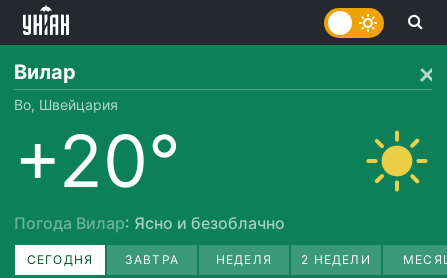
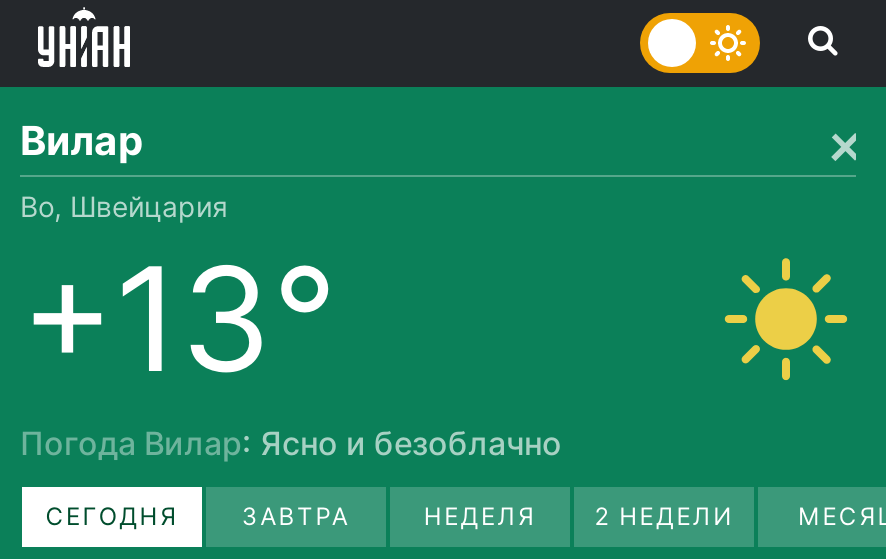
[14,117,181,204] +20° -> [20,231,338,405] +13°

